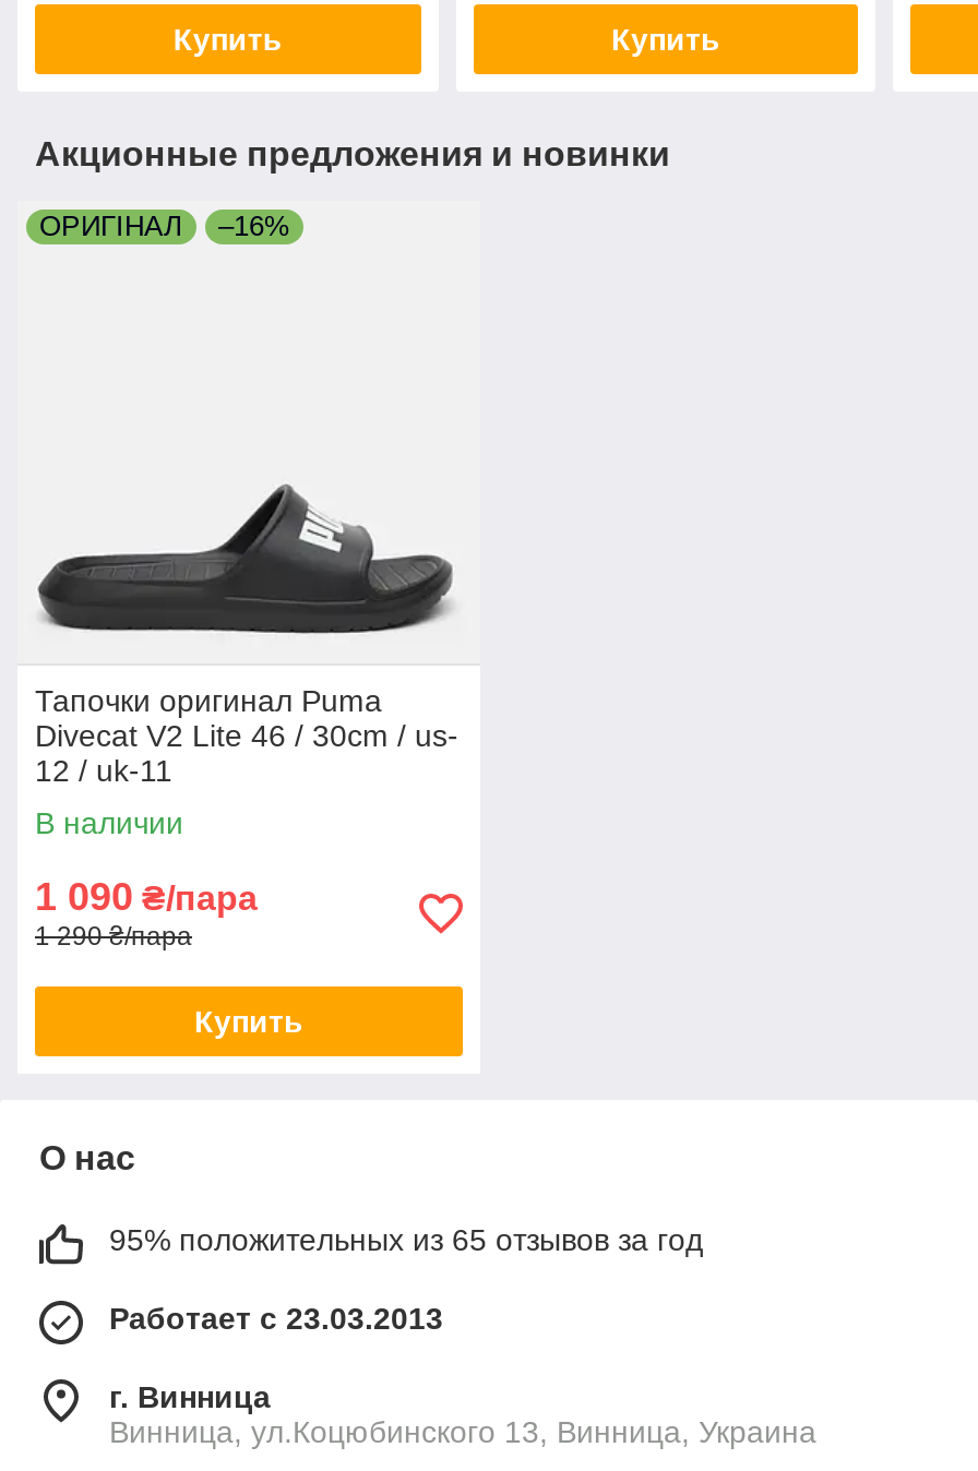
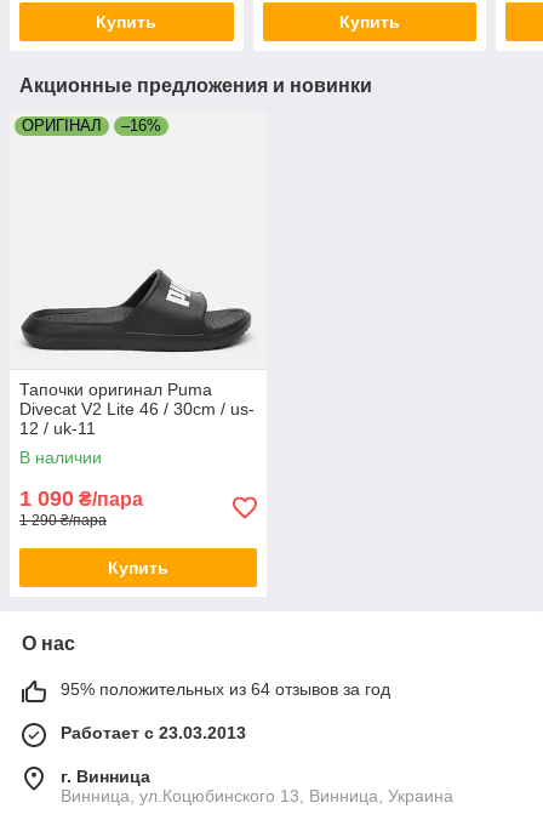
[109,1223,703,1258] 95% положительных из 65 отзывов за год -> [61,680,390,699] 95% положительных из 64 отзывов за год

